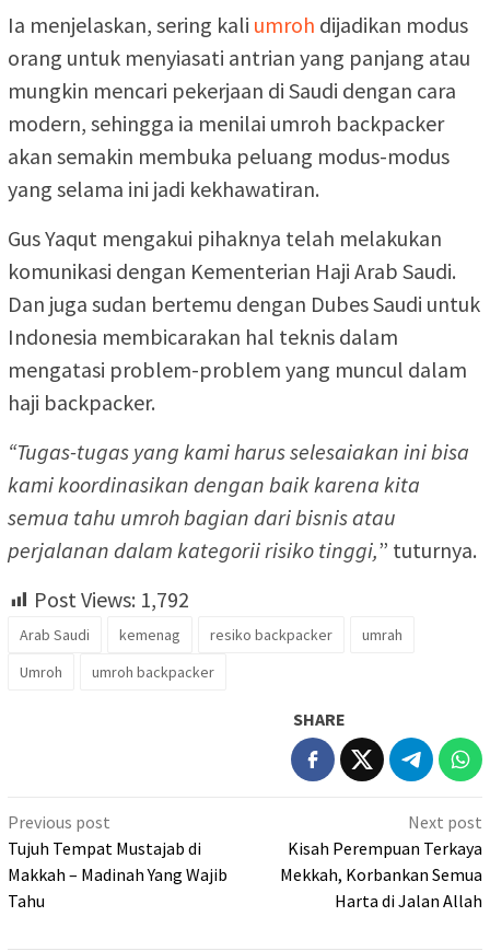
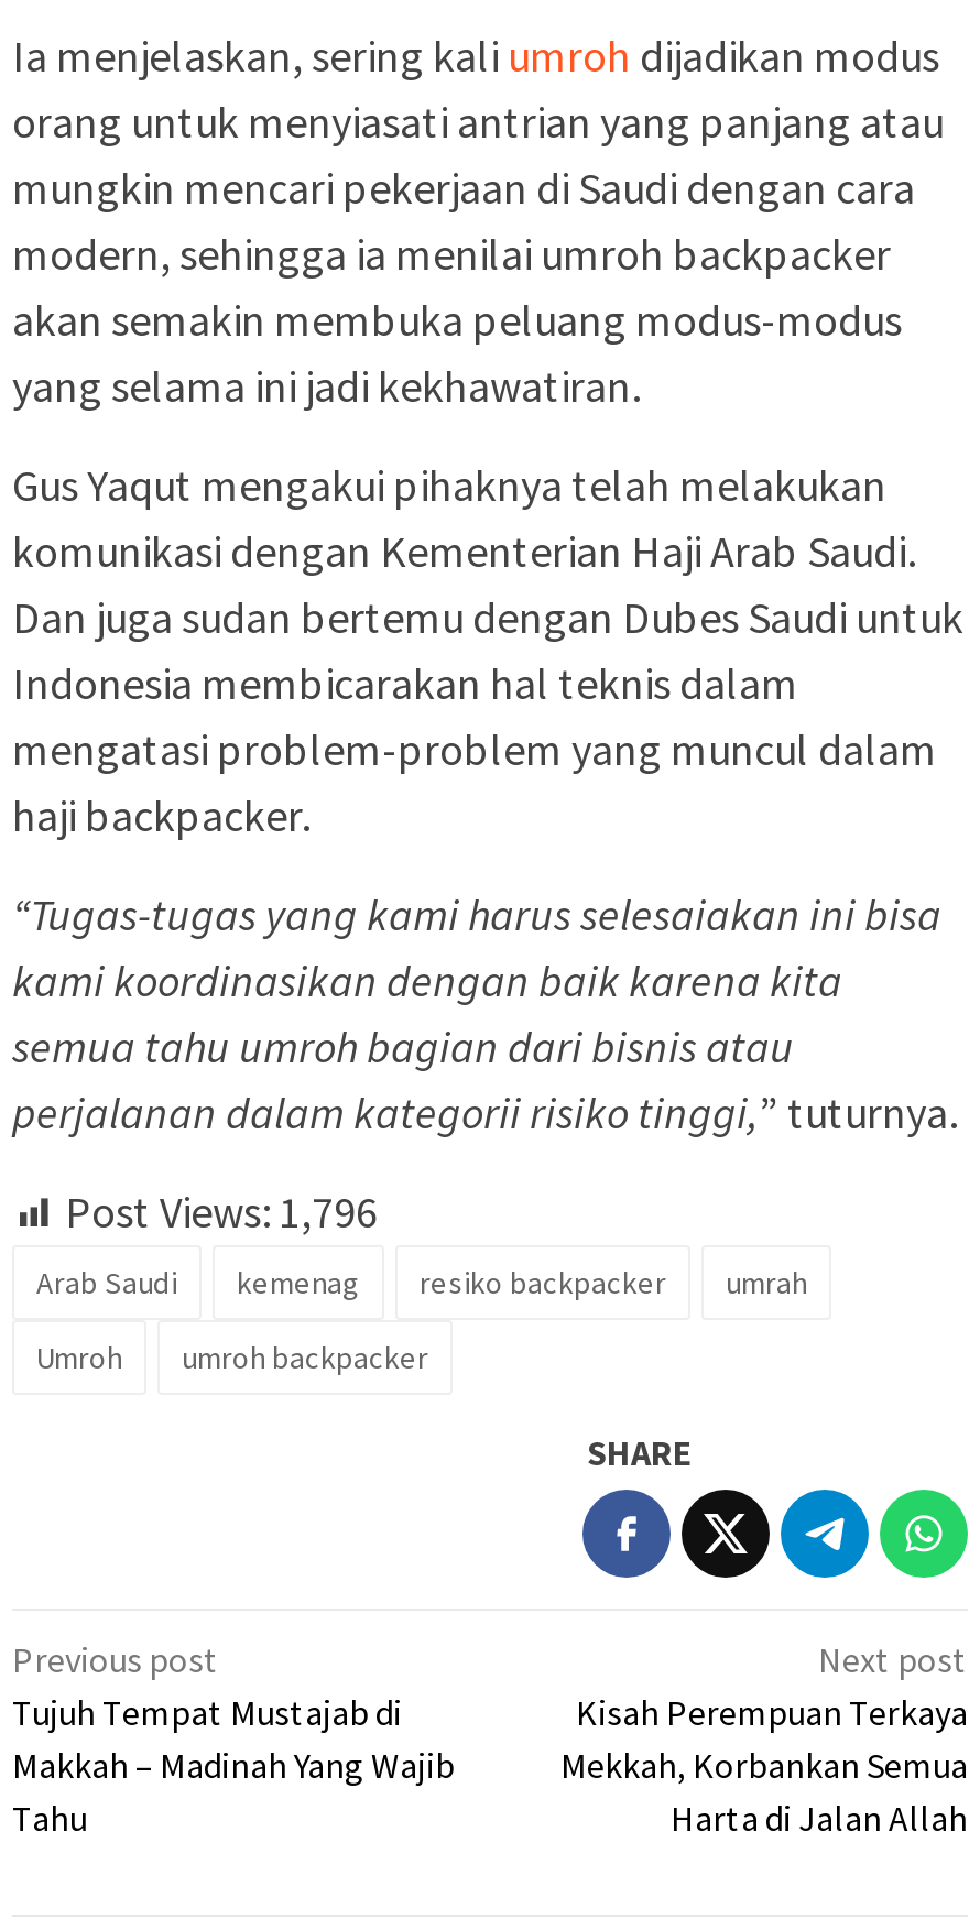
[34,585,189,613] Post Views: 1,792 -> [65,1184,378,1239] Post Views: 1,796

